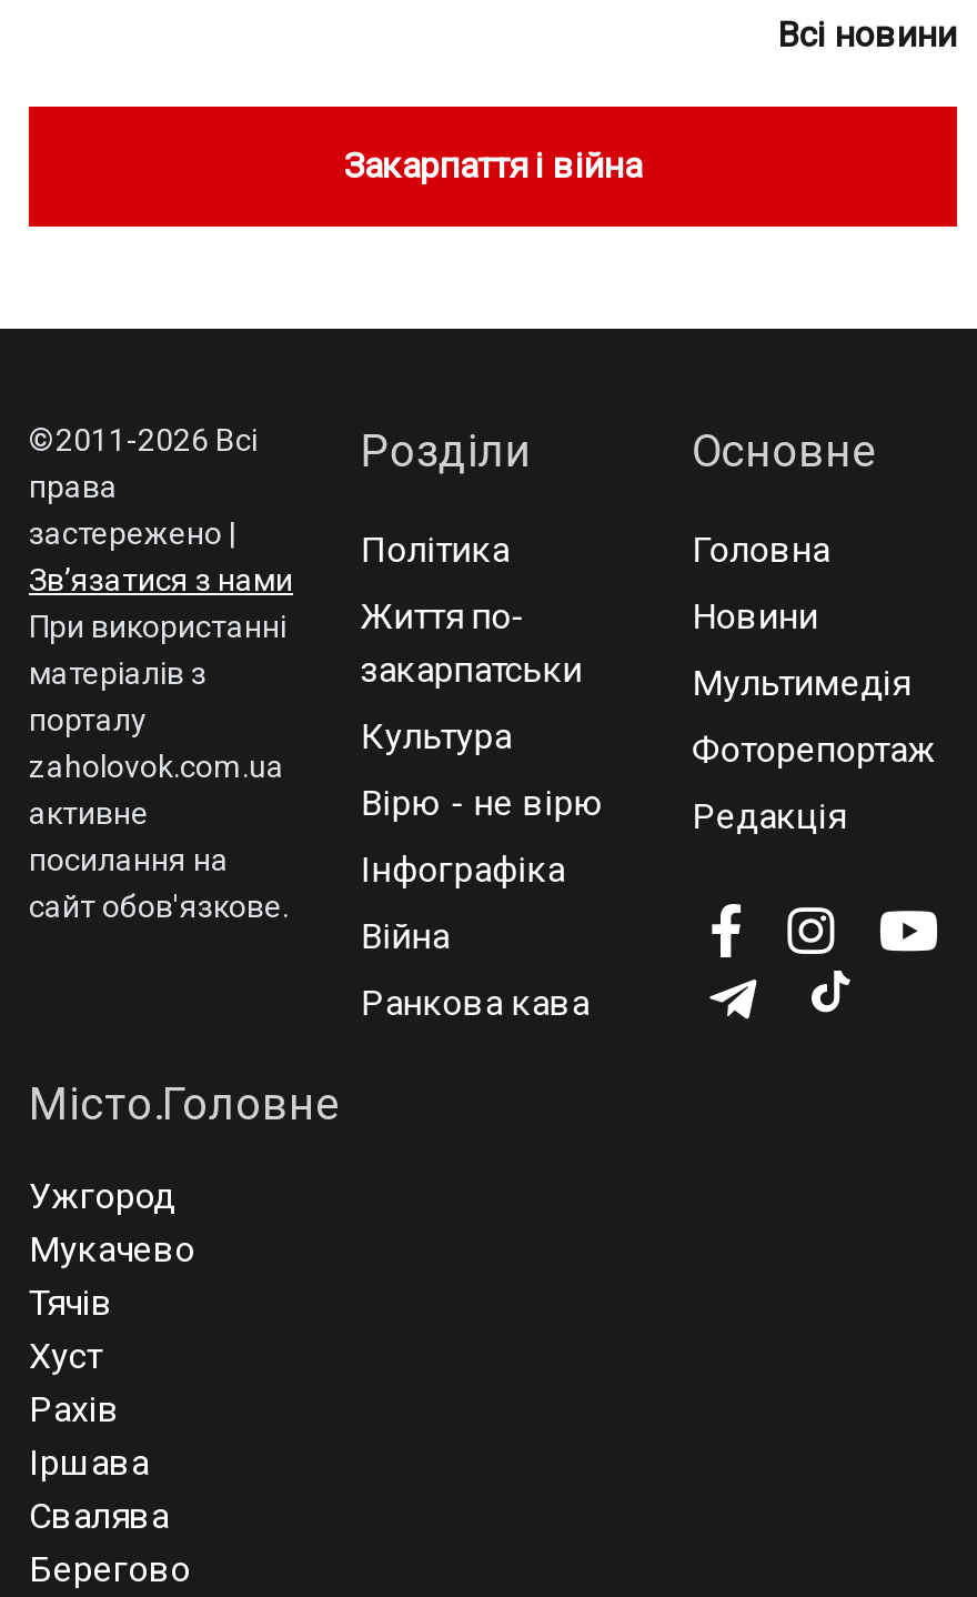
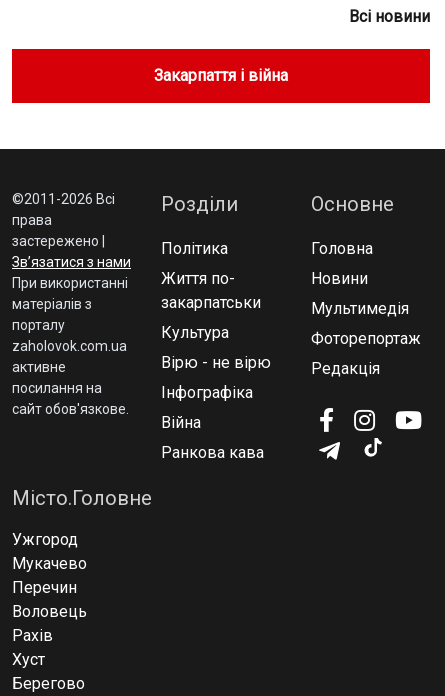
[29,1281,113,1376] Тячів | Хуст -> [12,578,87,621] Перечин | Воловець
[29,1441,169,1536] Іршава | Свалява -> [12,650,45,669] Хуст

